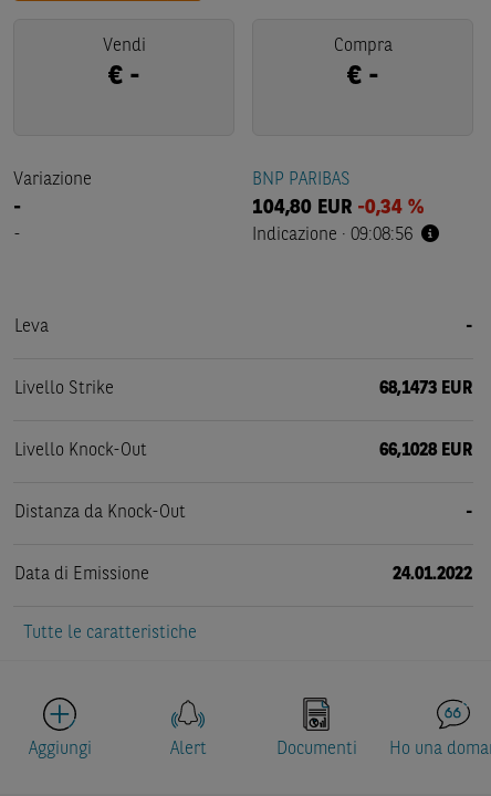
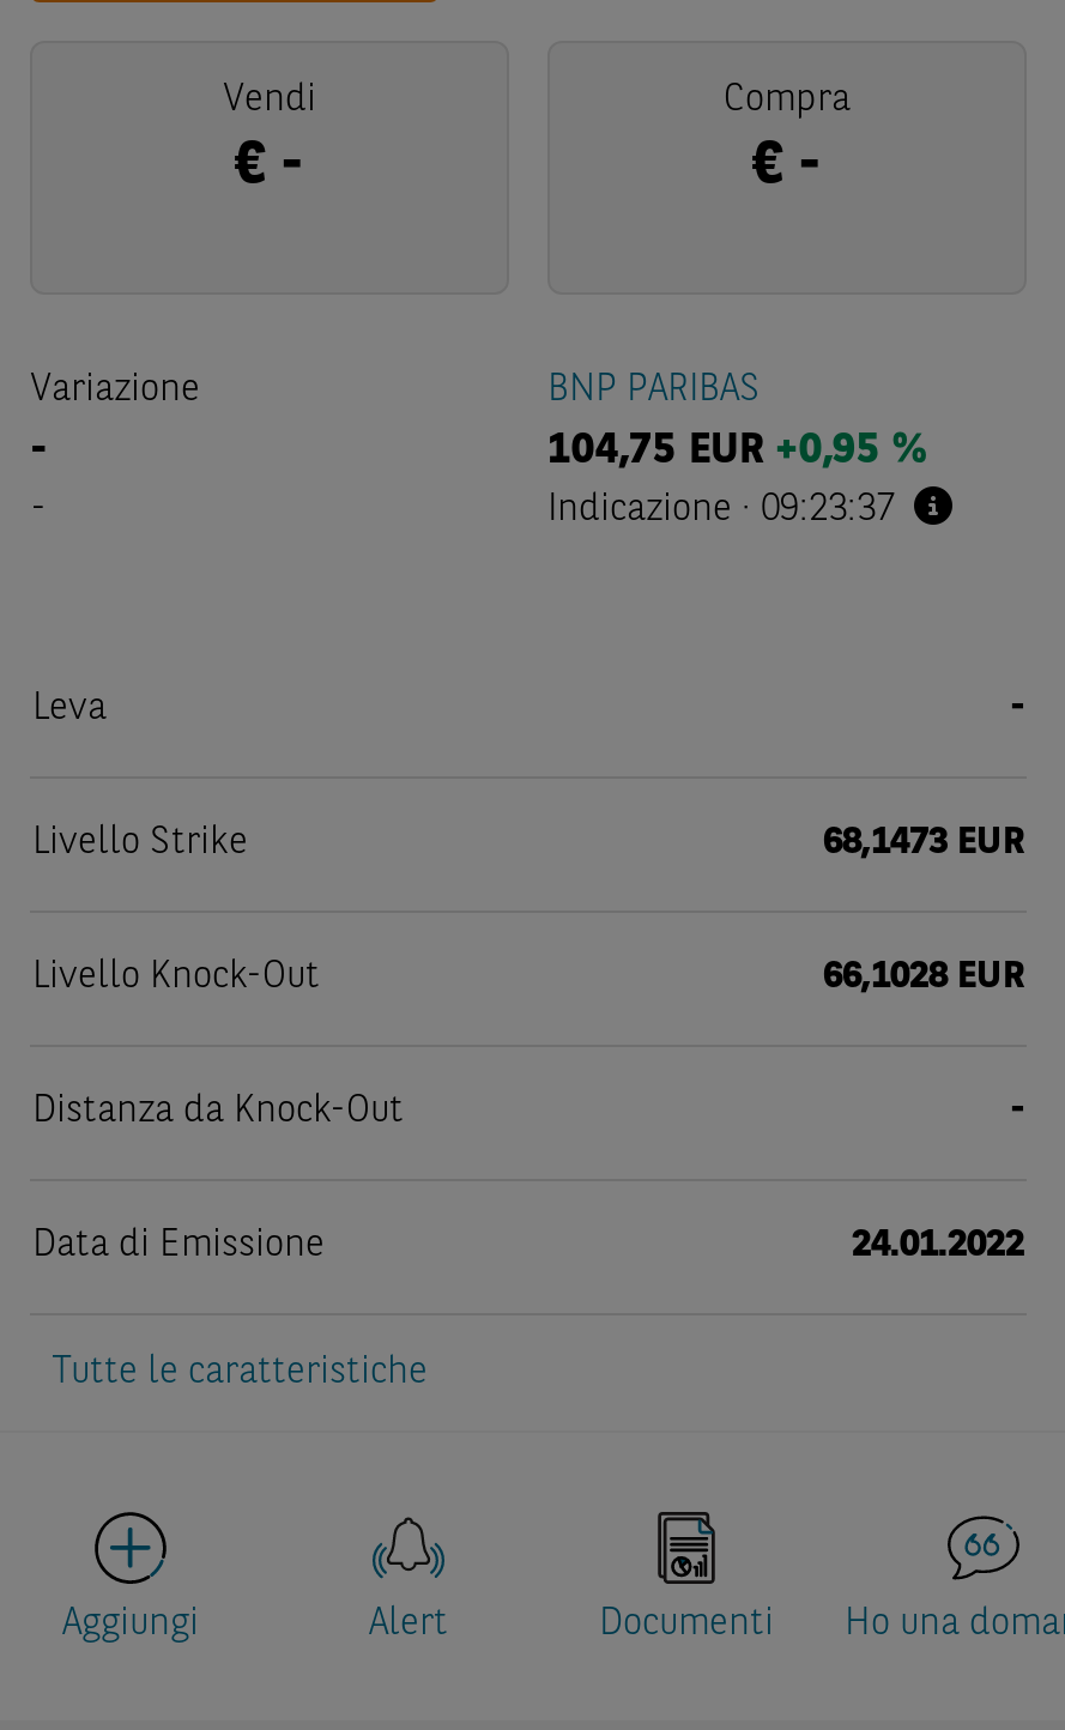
[252,198,424,218] 104,80 EUR -0,34 % -> [547,429,926,472] 104,75 EUR +0,95 %
[252,227,412,244] Indicazione · 09:08:56 -> [547,491,895,530] Indicazione · 09:23:37

